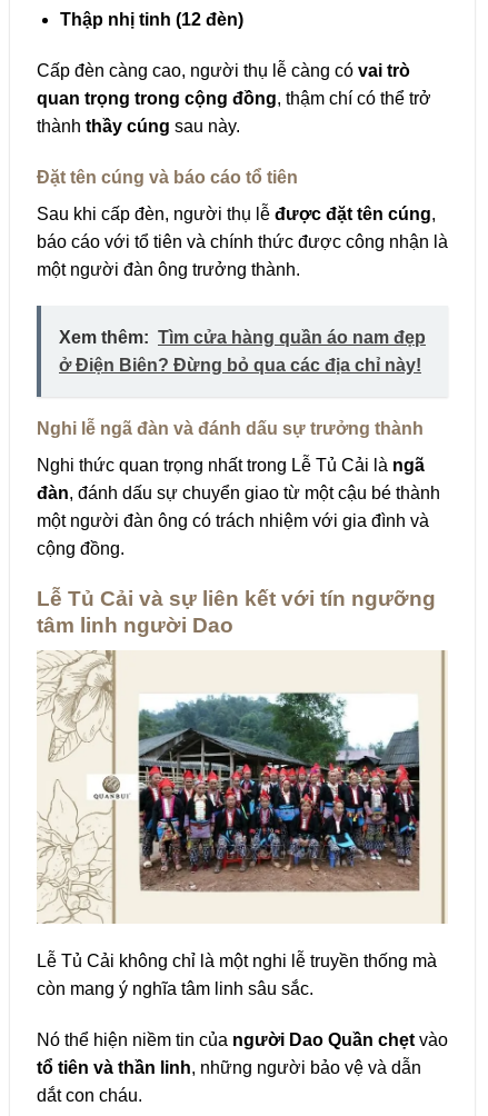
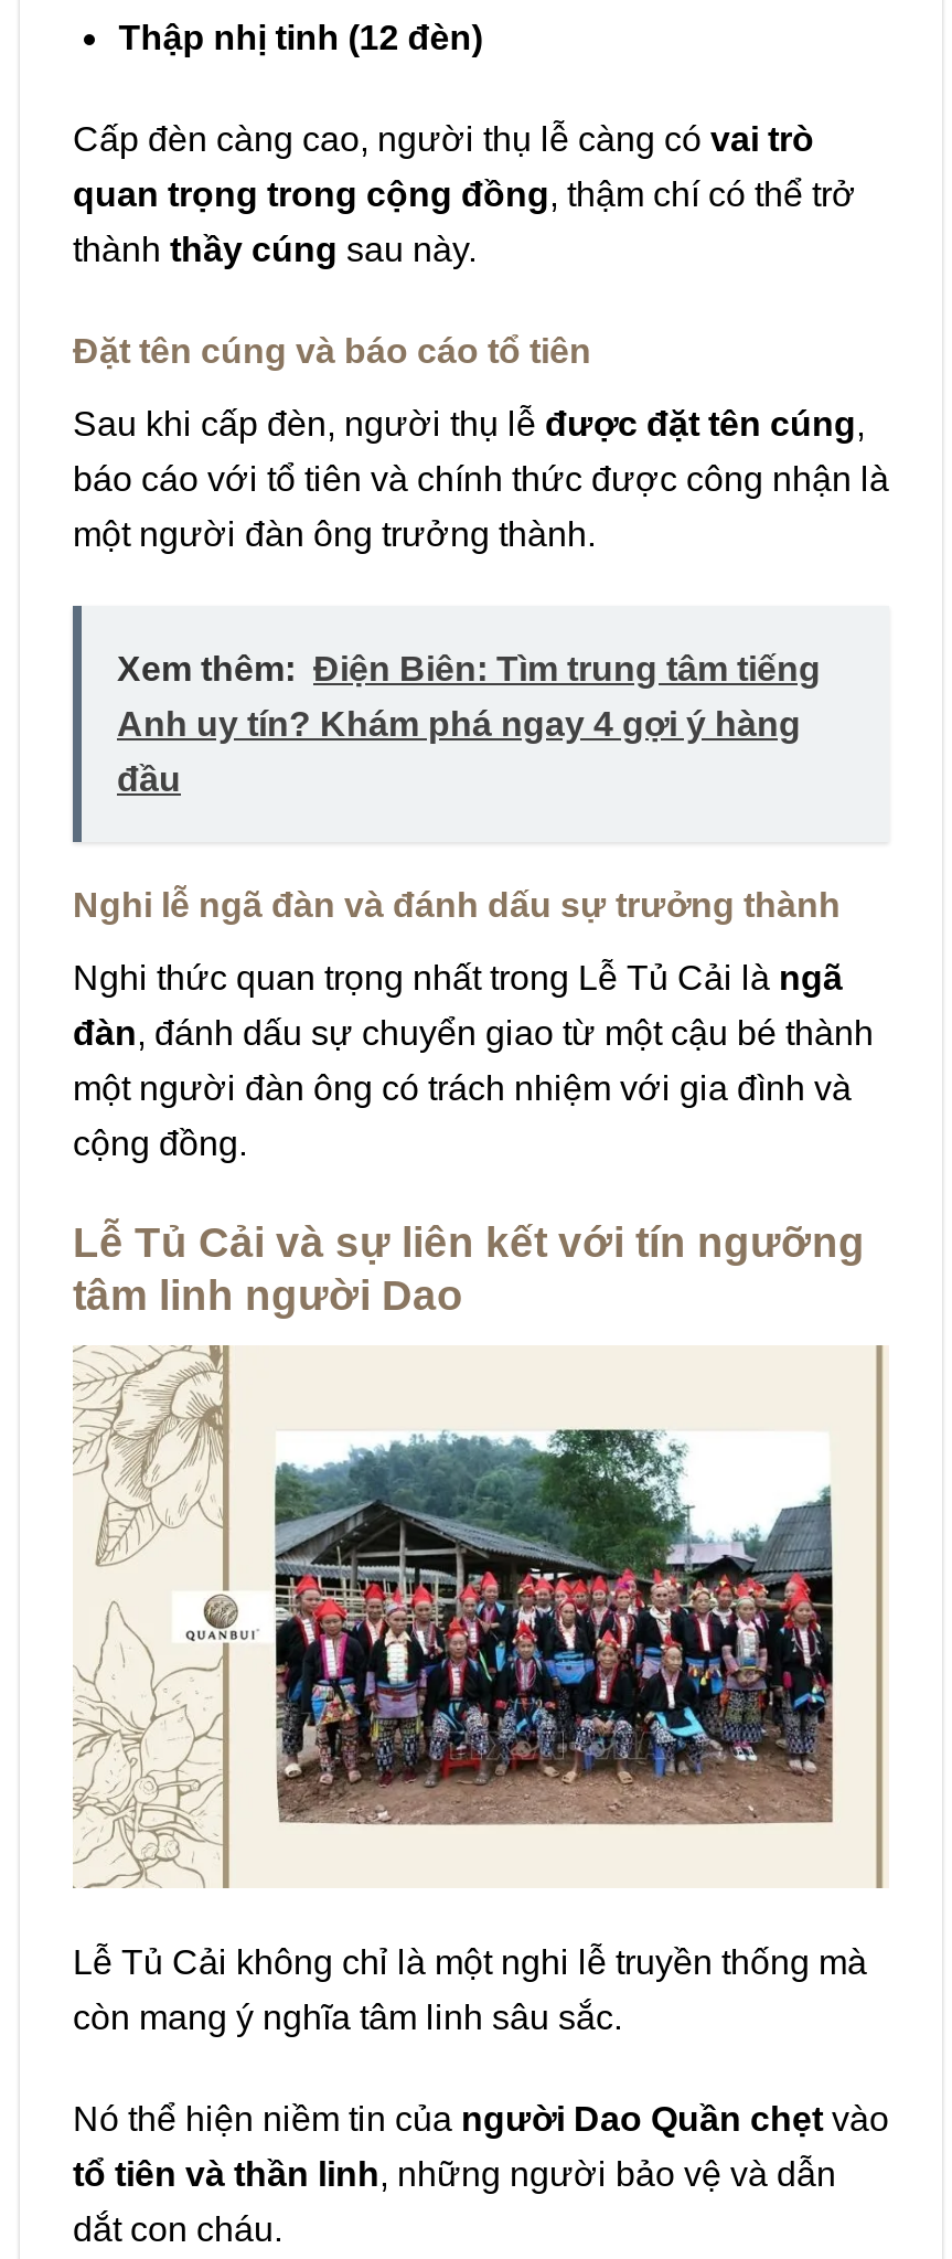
[59,328,426,375] Xem thêm: Tìm cửa hàng quần áo nam đẹp | ở Điện Biên? Đừng bỏ qua các địa chỉ này! -> [117,651,821,799] Xem thêm: Điện Biên: Tìm trung tâm tiếng | Anh uy tín? Khám phá ngay 4 gợi ý hàng | đầu

